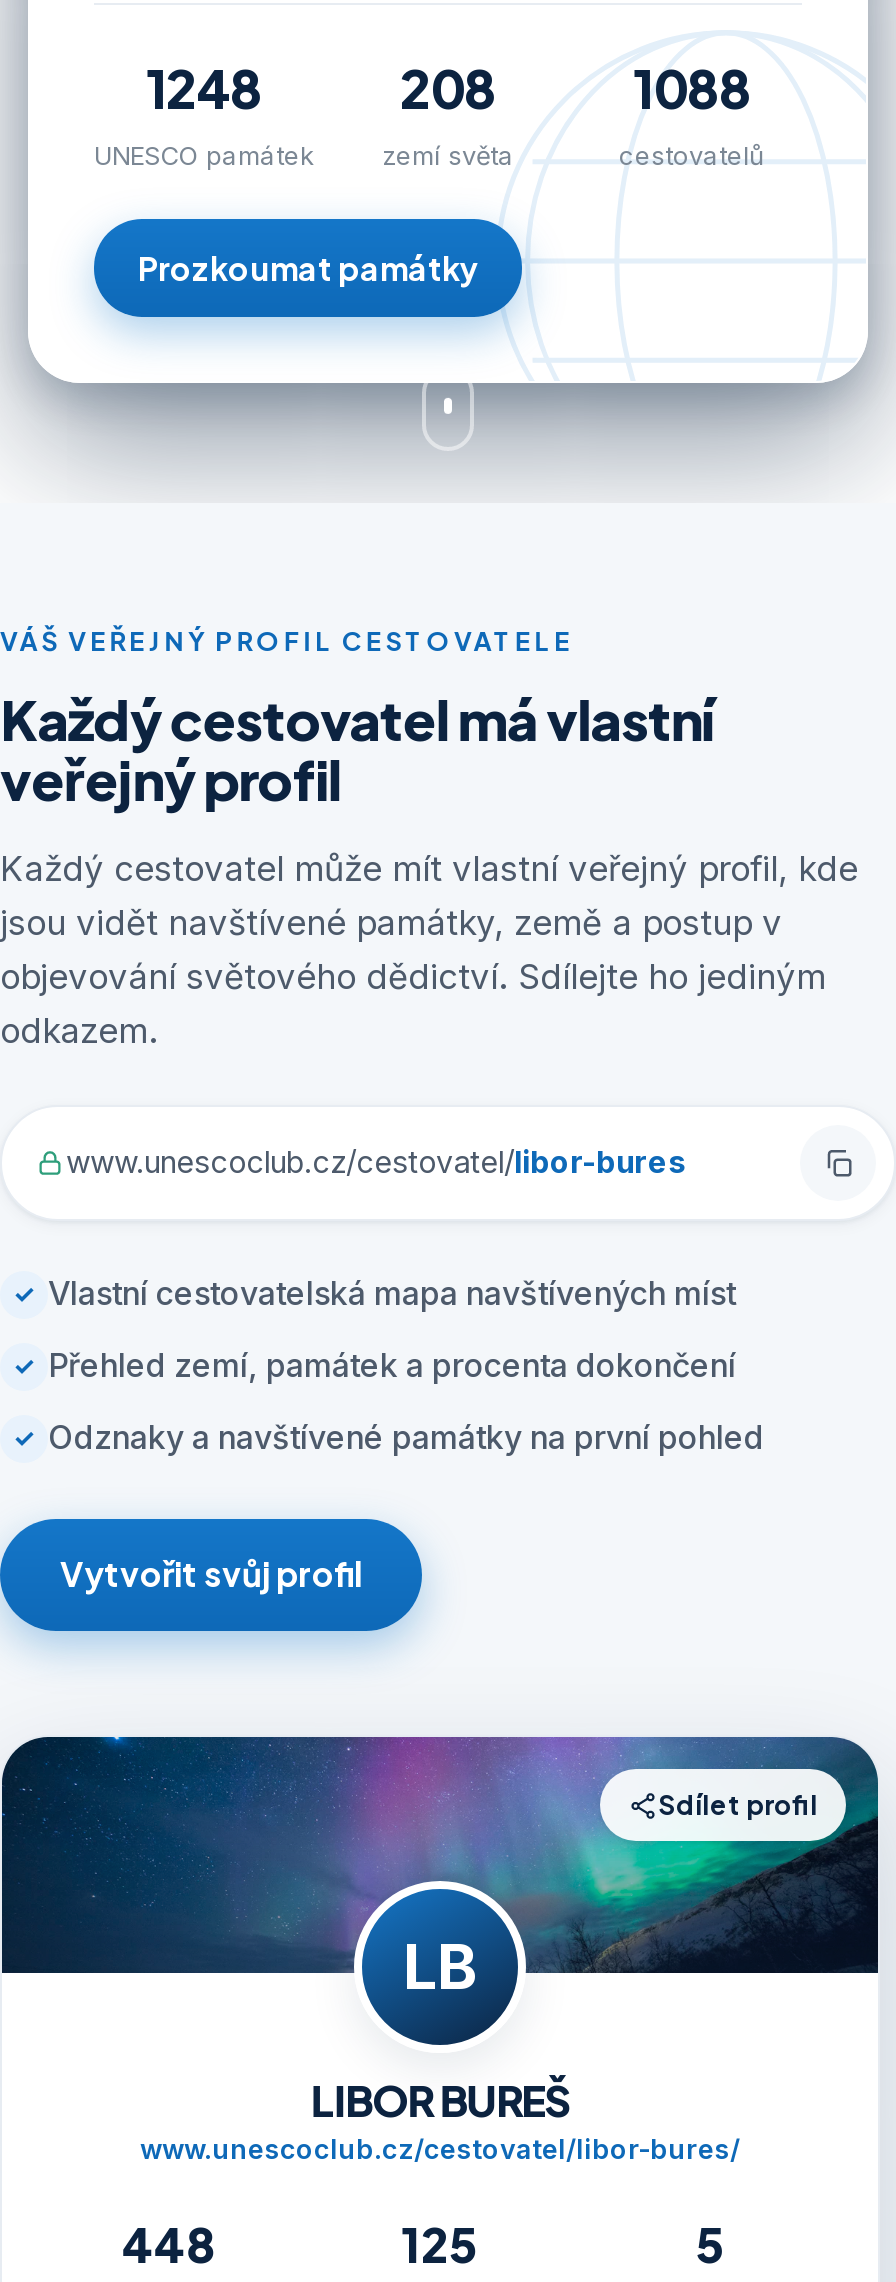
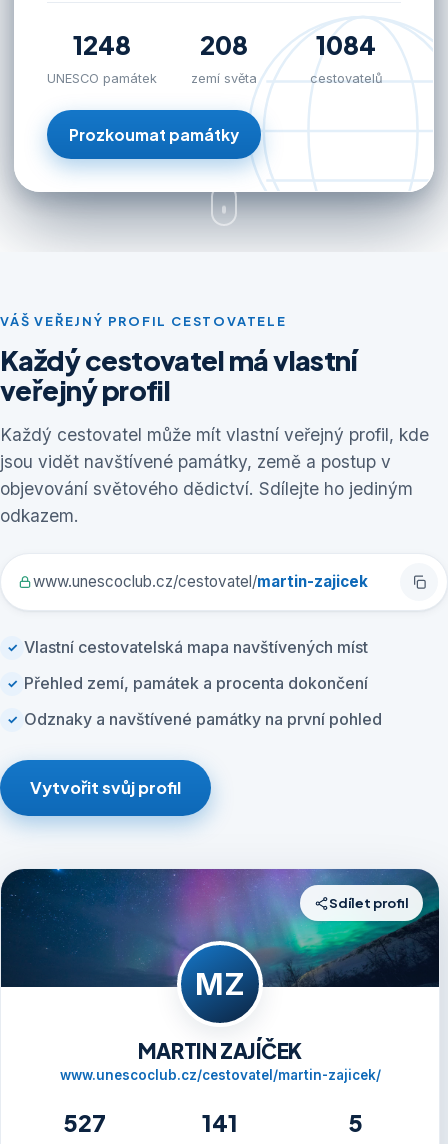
[633,55,751,121] 1088 -> [316,28,376,61] 1084
[66,1143,686,1181] www.unescoclub.cz/cestovatel/libor-bures -> [33,572,368,591] www.unescoclub.cz/cestovatel/martin-zajicek
[403,1931,477,2003] LB -> [195,966,245,1002] MZ
[140,2073,740,2165] LIBOR BUREŠ | www.unescoclub.cz/cestovatel/libor-bures/ -> [59,1037,380,1083] MARTIN ZAJÍČEK | www.unescoclub.cz/cestovatel/martin-zajicek/
[122,2215,216,2273] 448 -> [63,1108,106,1137] 527
[401,2215,479,2273] 125 -> [202,1108,238,1137] 141

